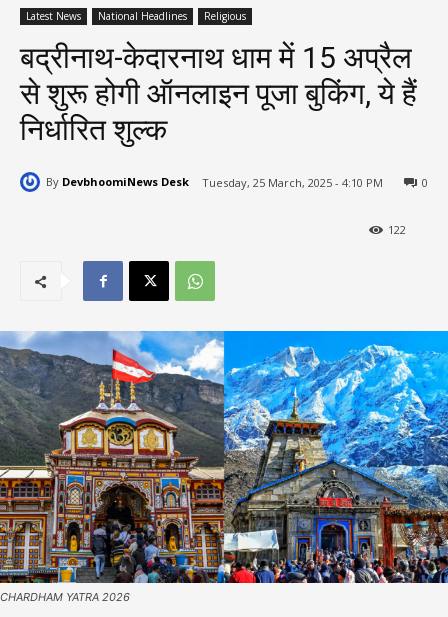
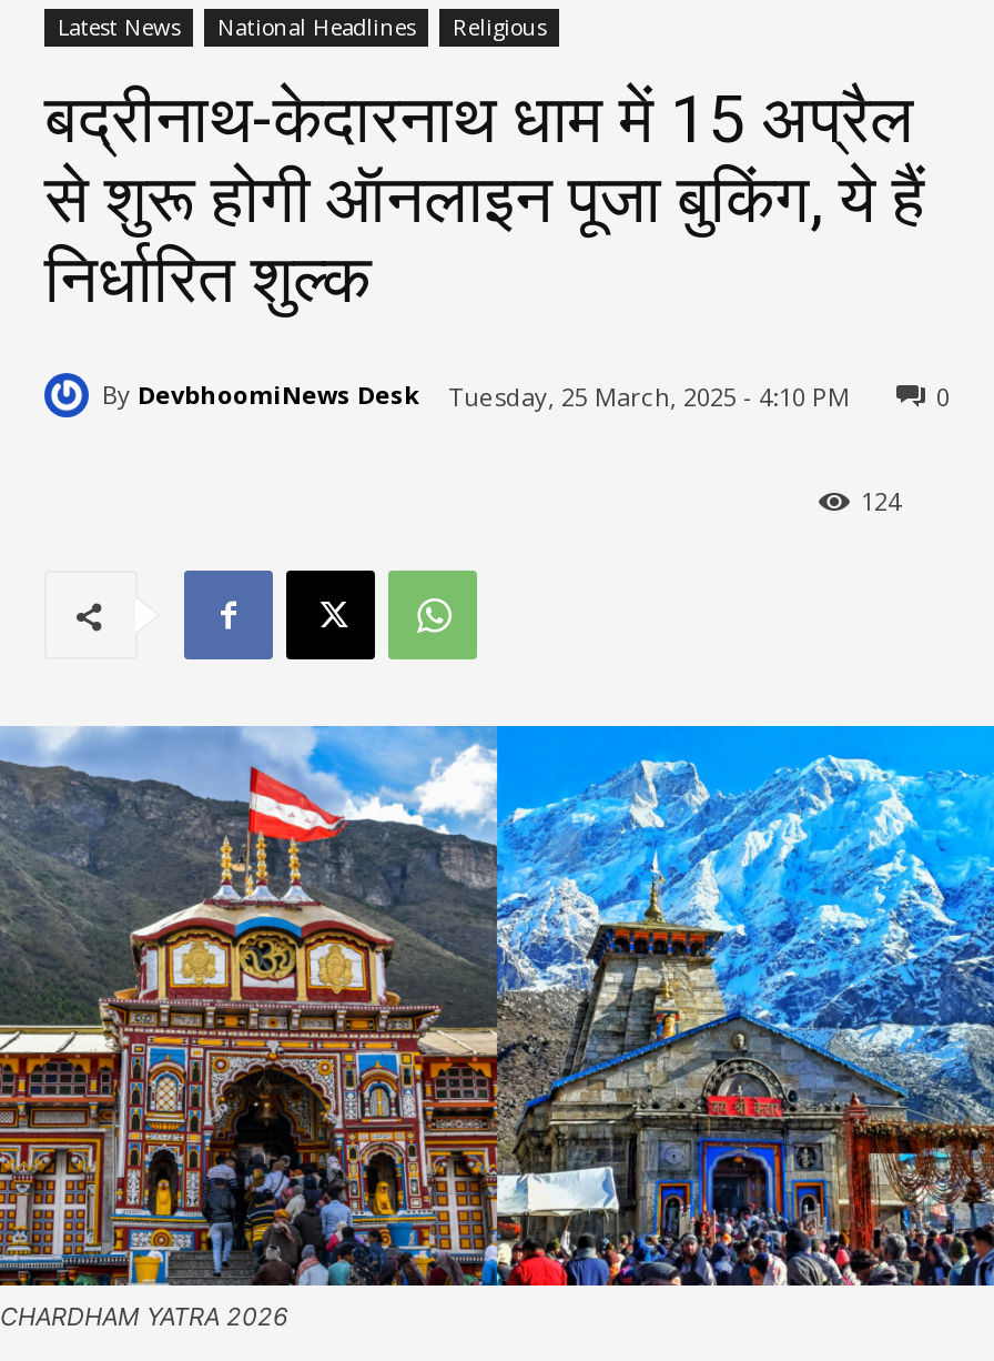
[388,222,406,237] 122 -> [861,484,901,517] 124

